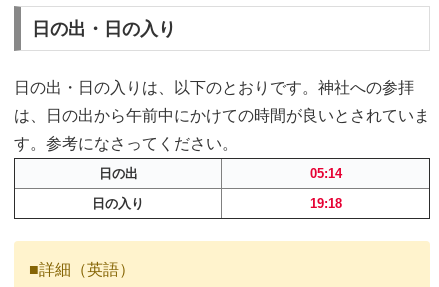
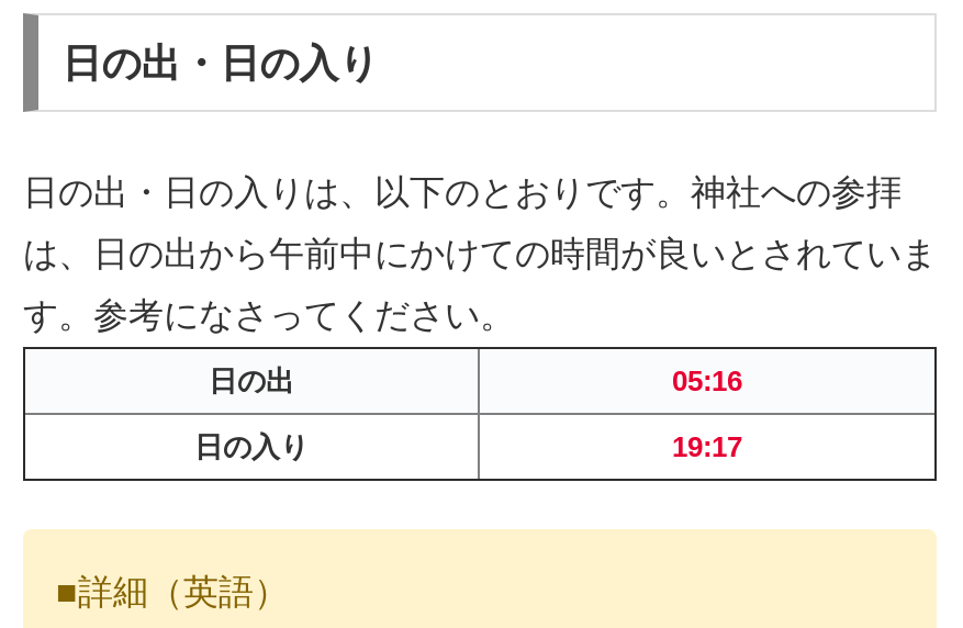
[309,166,341,181] 05:14 -> [672,365,742,397] 05:16
[309,196,341,211] 19:18 -> [672,430,742,463] 19:17

